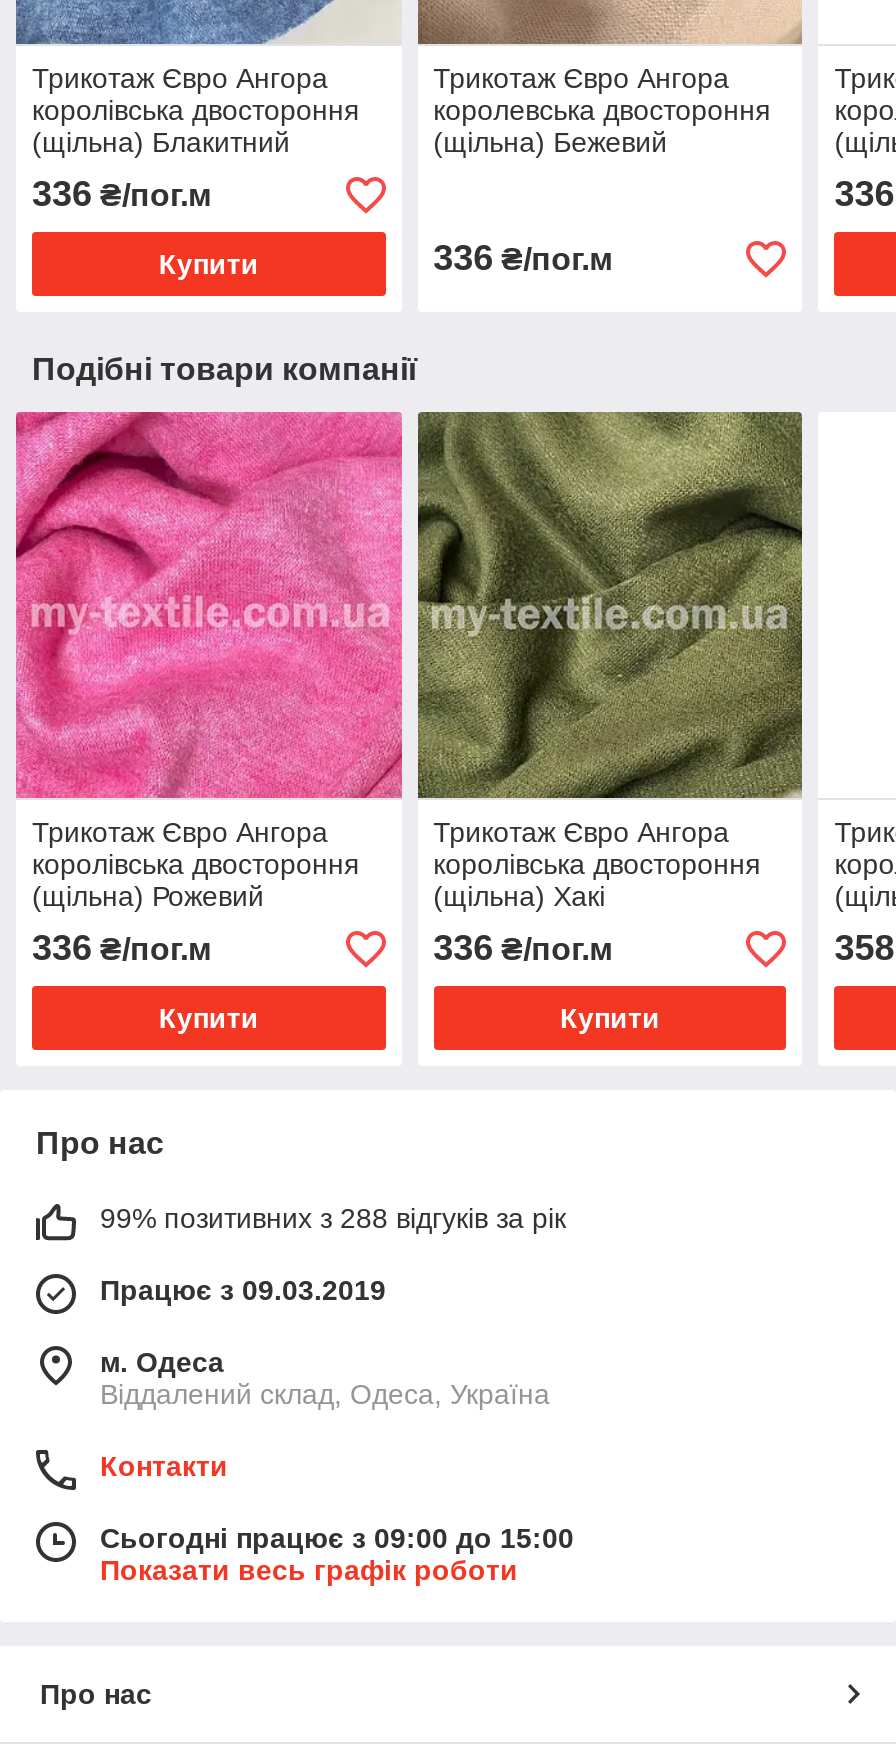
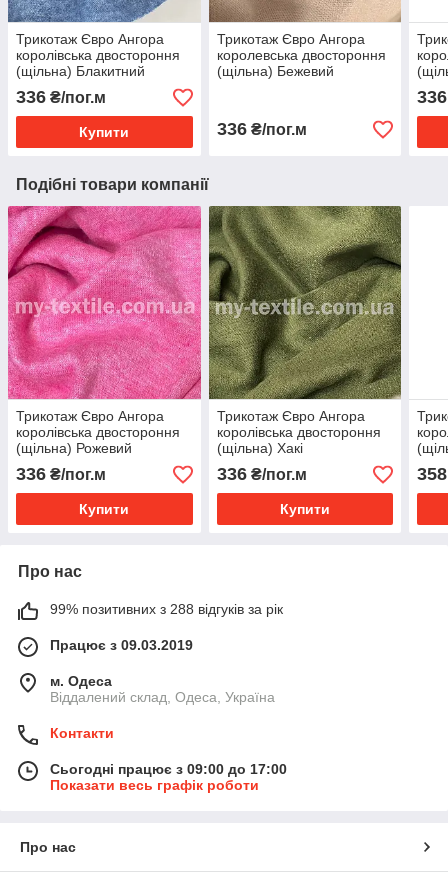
[100,1522,574,1554] Сьогодні працює з 09:00 до 15:00 -> [50,761,287,777] Сьогодні працює з 09:00 до 17:00

